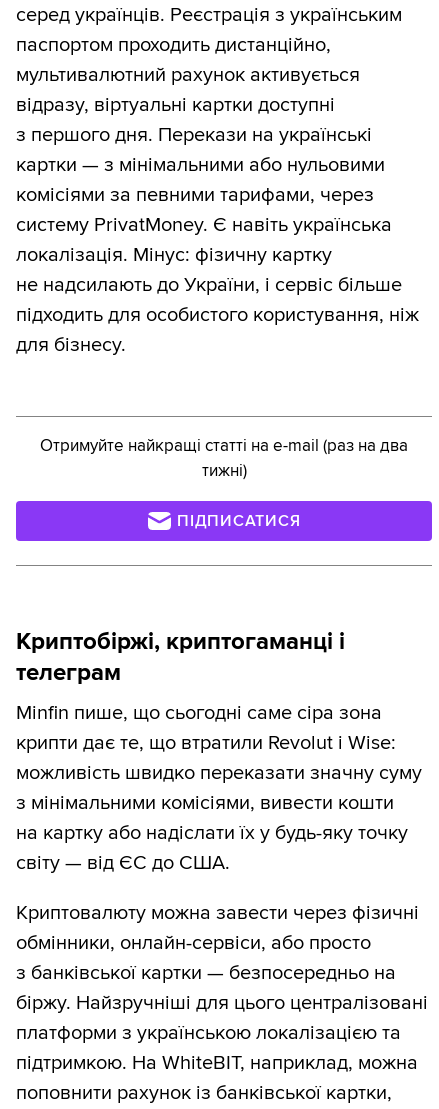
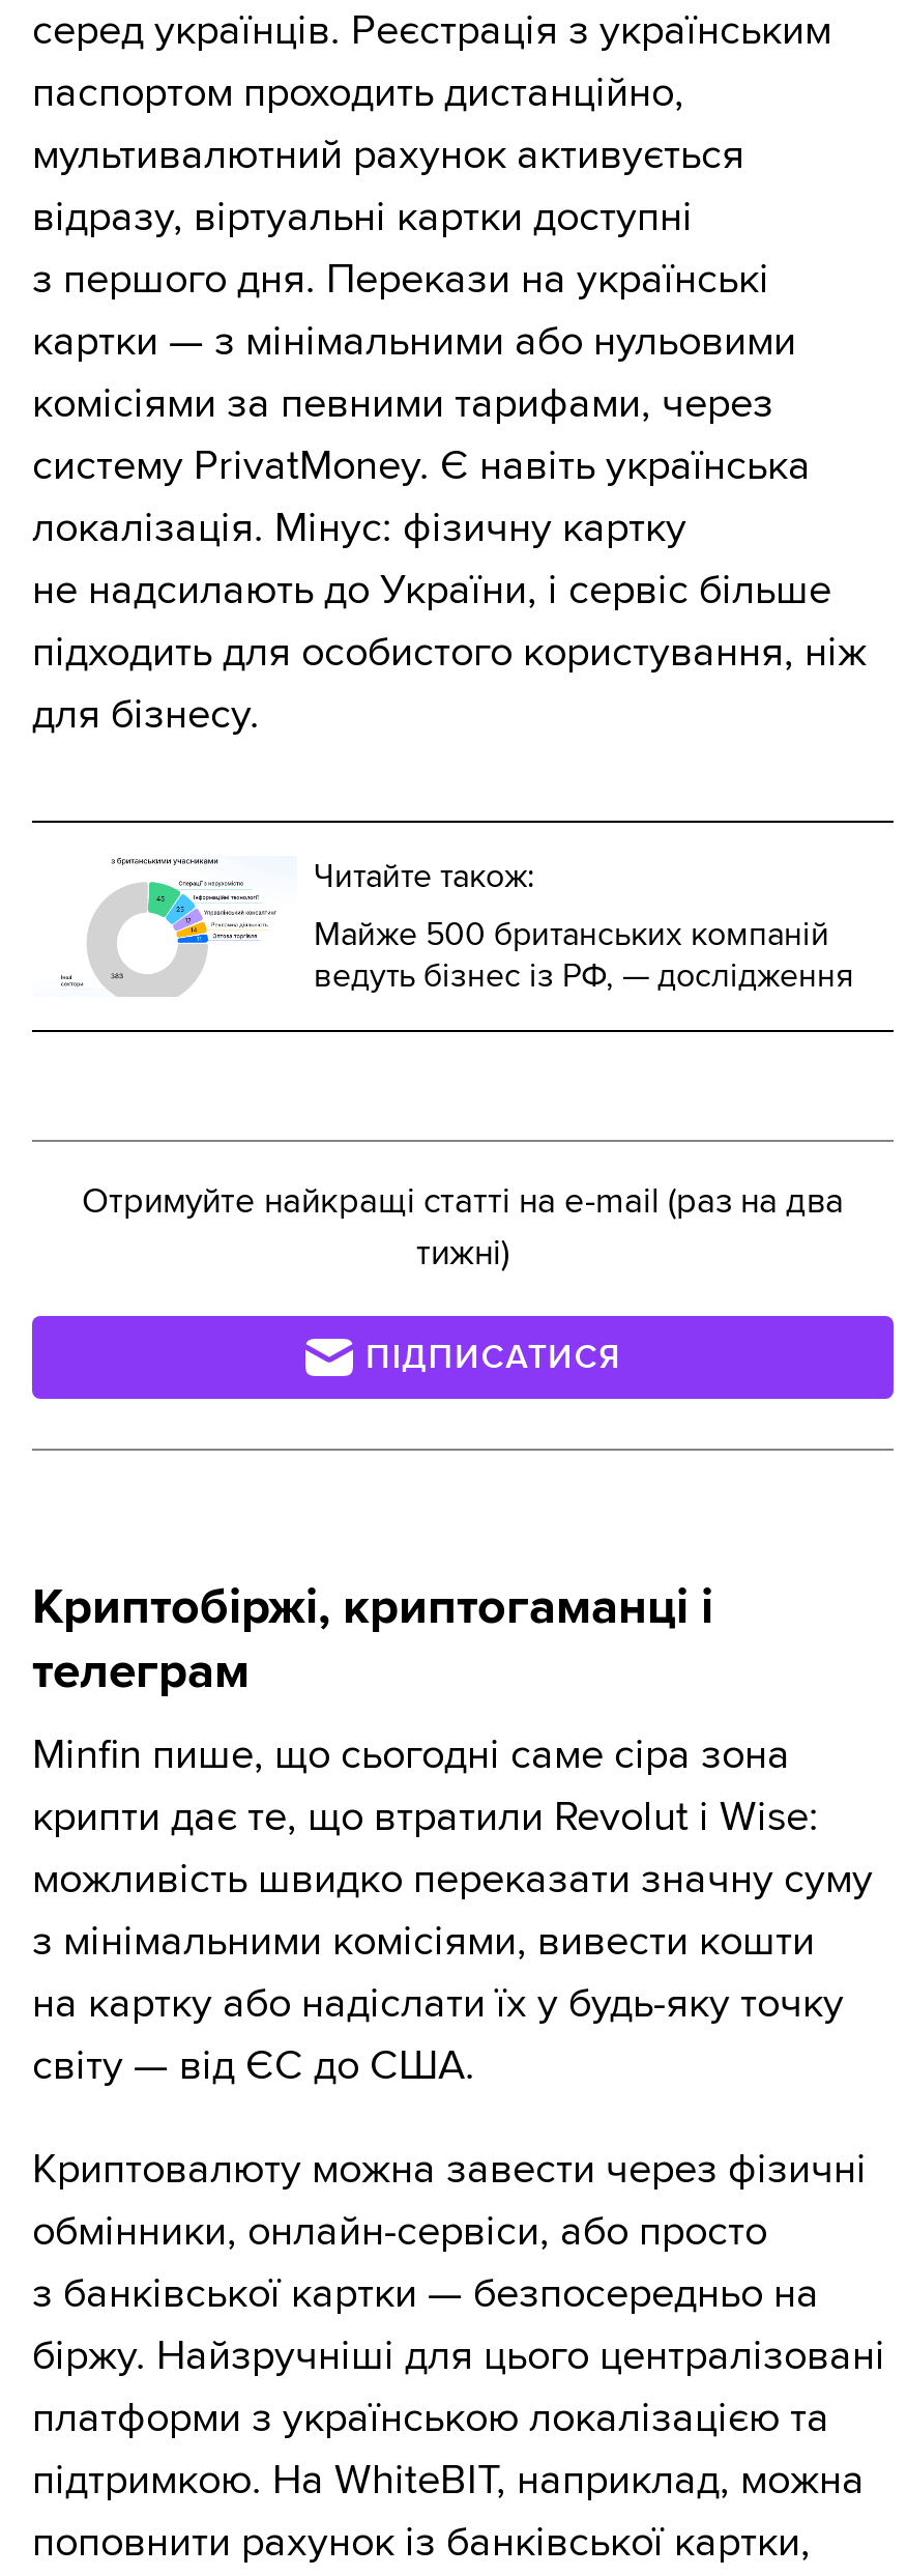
none -> [61,857,854,997] [image] | Читайте також: | Майже 500 британських компаній | ведуть бізнес із РФ, — дослідження

